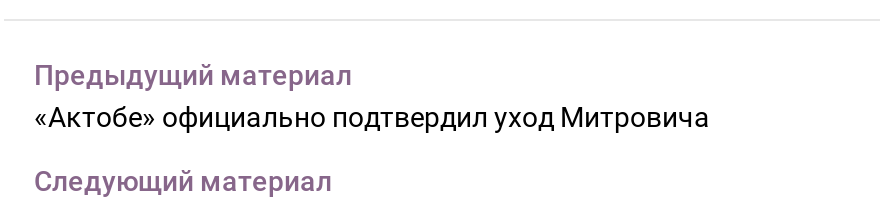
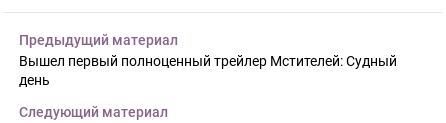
[34,101,710,133] «Актобе» официально подтвердил уход Митровича -> [19,53,397,88] Вышел первый полноценный трейлер Мстителей: Судный | день

